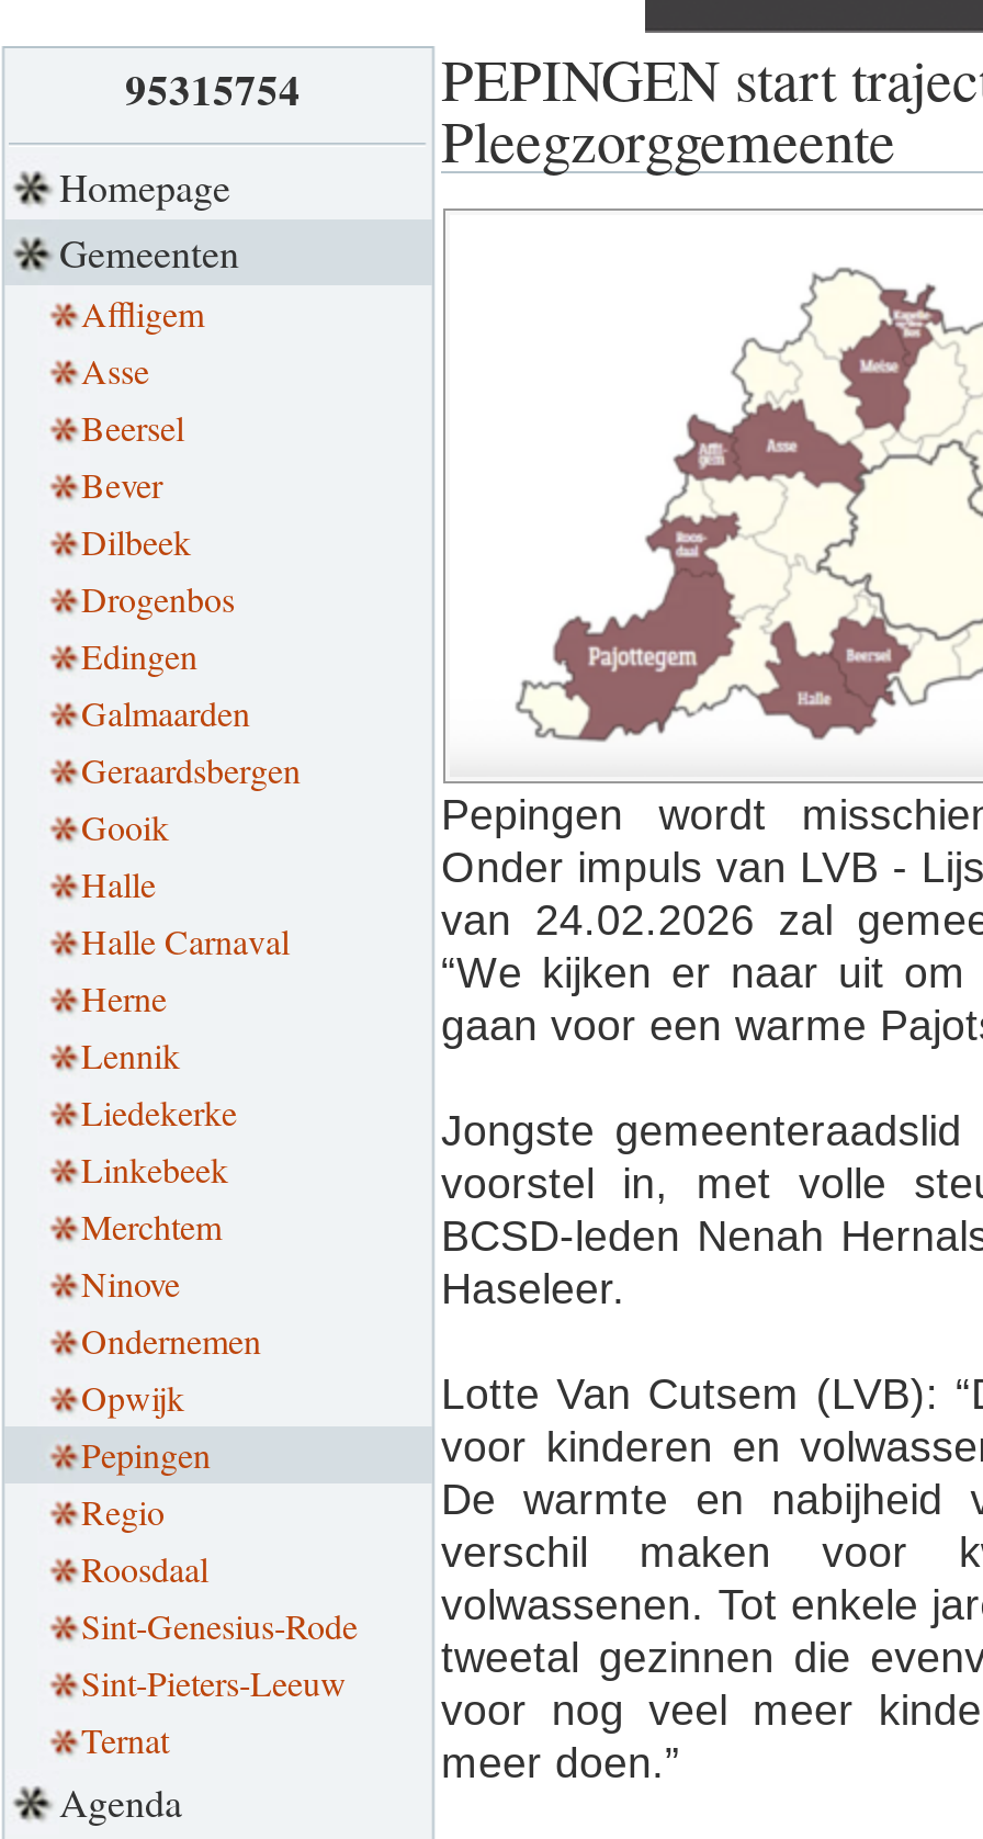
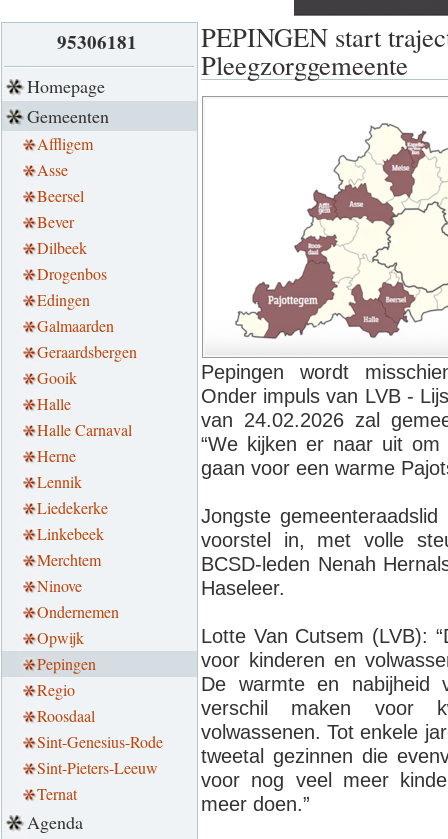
[125,59,301,119] 95315754 -> [57,28,137,55] 95306181

